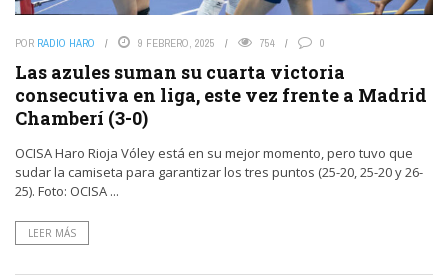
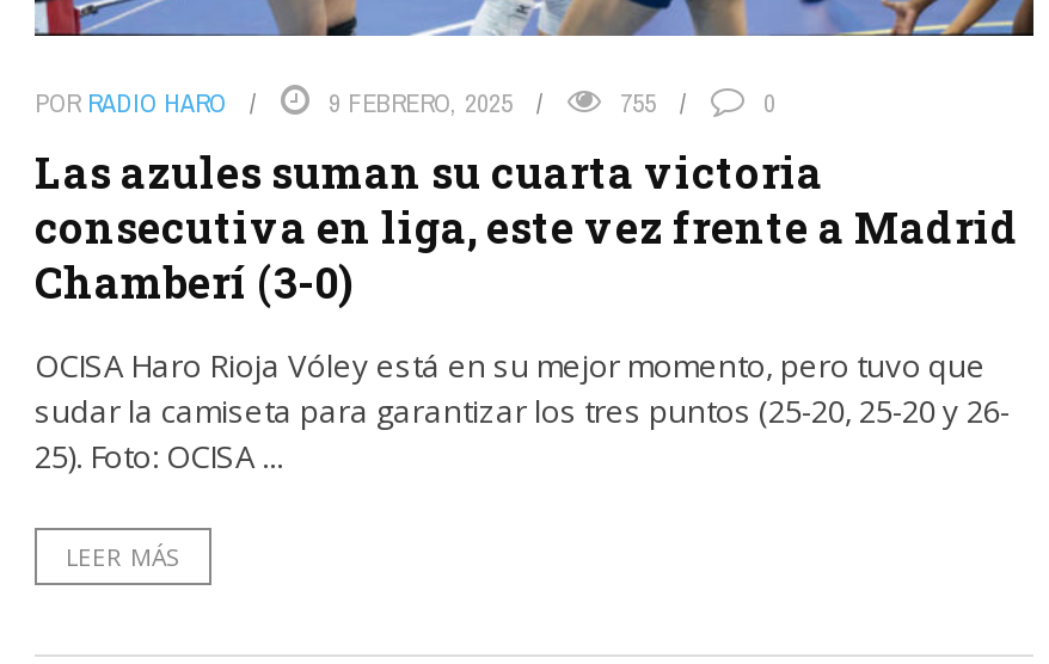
[260,36,275,50] 754 -> [620,86,656,119] 755

